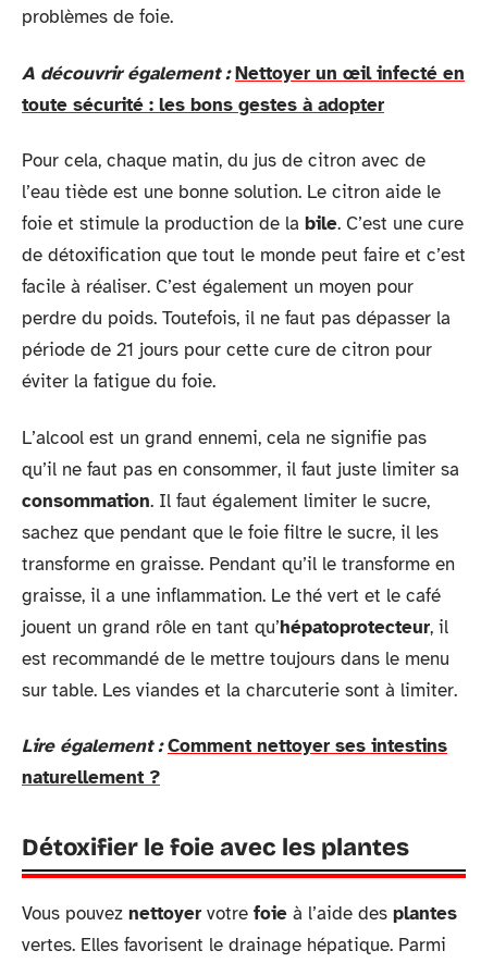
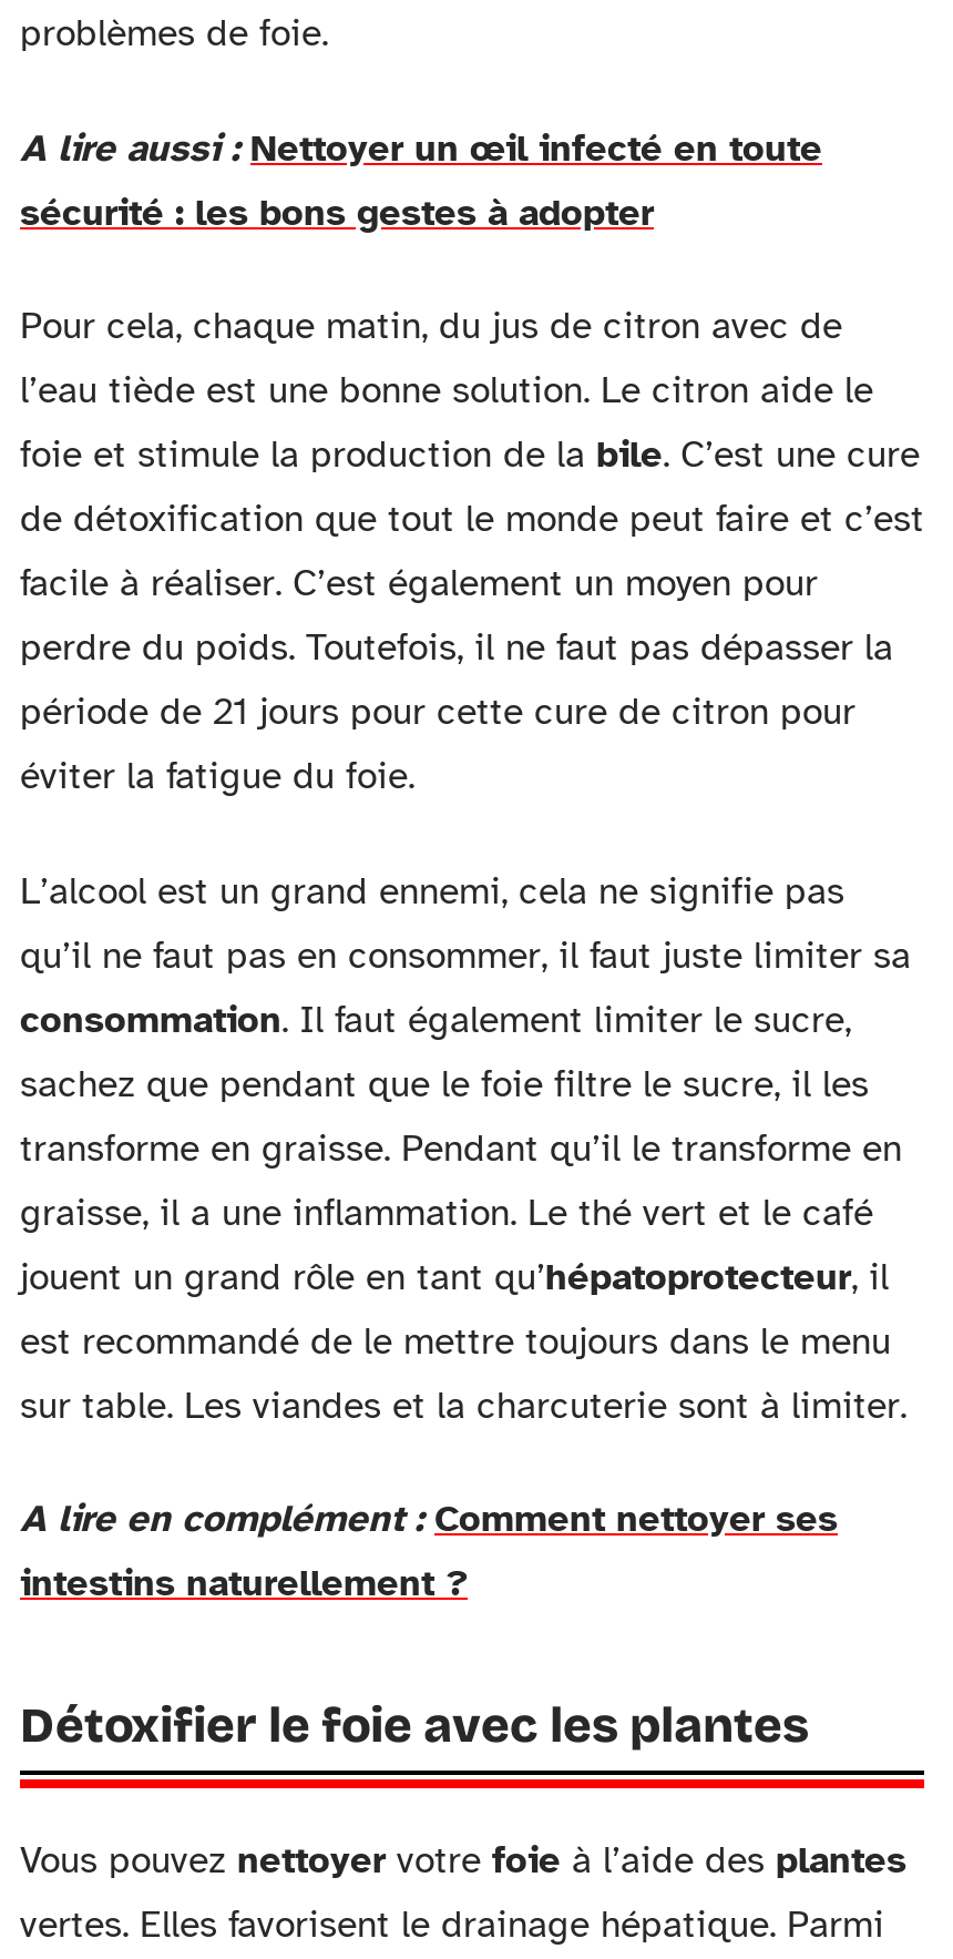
[22,61,465,116] A découvrir également : Nettoyer un œil infecté en | toute sécurité : les bons gestes à adopter -> [20,124,822,235] A lire aussi : Nettoyer un œil infecté en toute | sécurité : les bons gestes à adopter
[22,734,447,789] Lire également : Comment nettoyer ses intestins | naturellement ? -> [20,1496,838,1606] A lire en complément : Comment nettoyer ses | intestins naturellement ?

